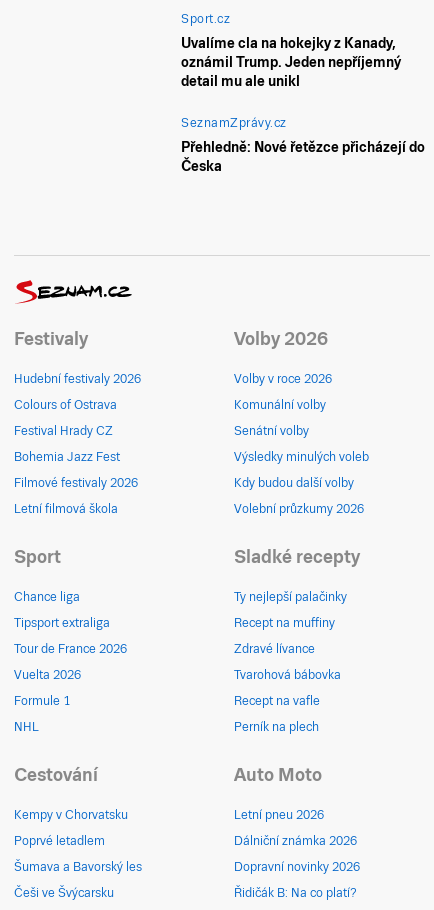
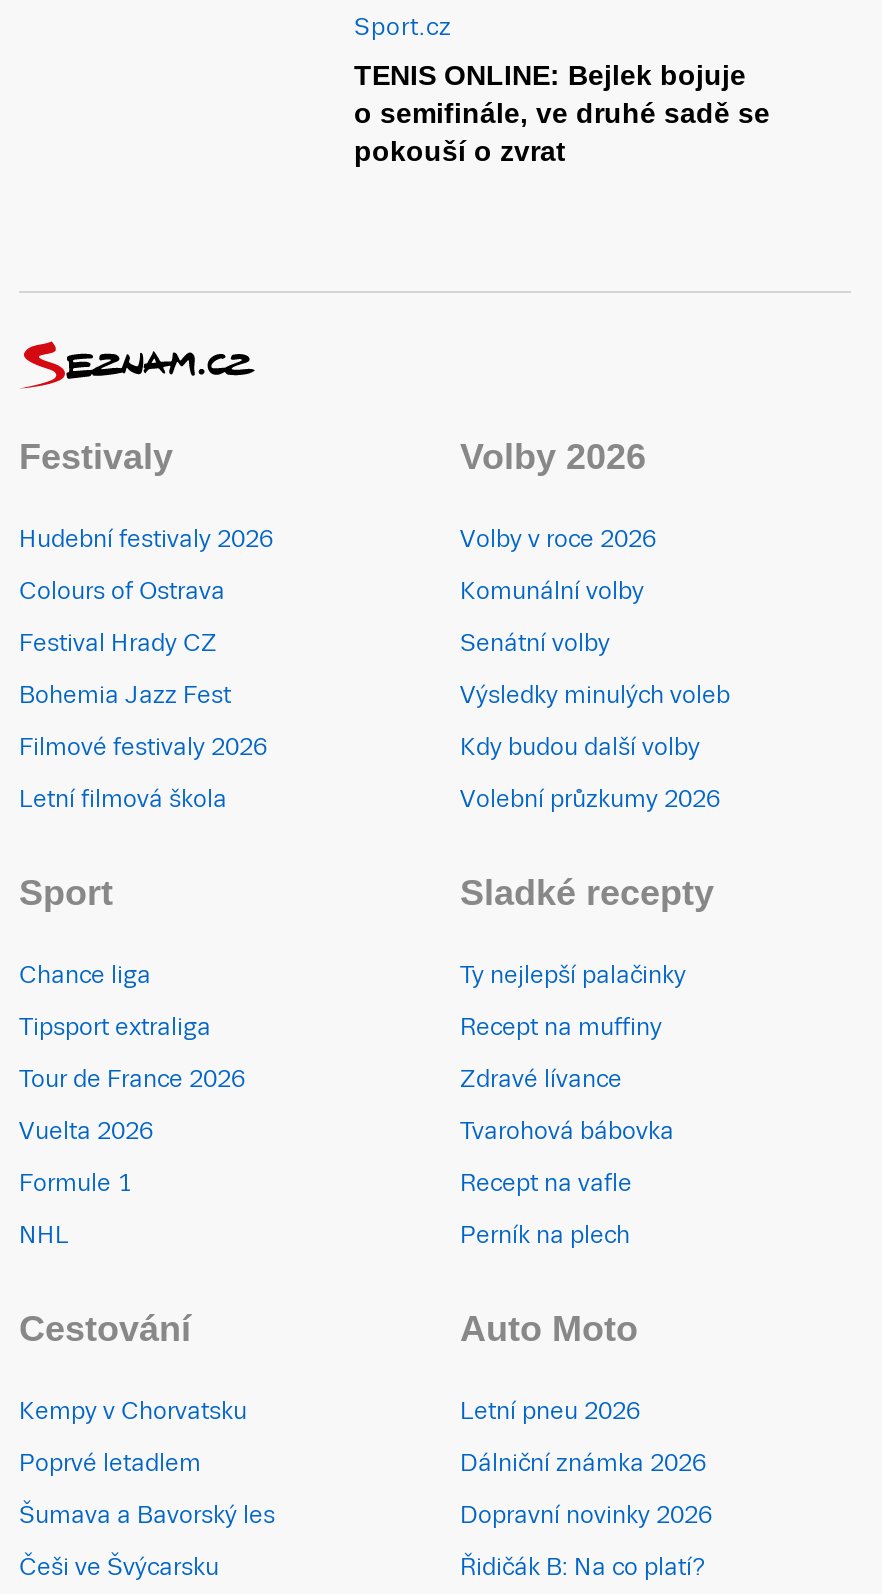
[181,35,425,174] Uvalíme cla na hokejky z Kanady, | oznámil Trump. Jeden nepříjemný | detail mu ale unikl | SeznamZprávy.cz | Přehledně: Nové řetězce přicházejí do | Česka -> [354,59,770,167] TENIS ONLINE: Bejlek bojuje | o semifinále, ve druhé sadě se | pokouší o zvrat

